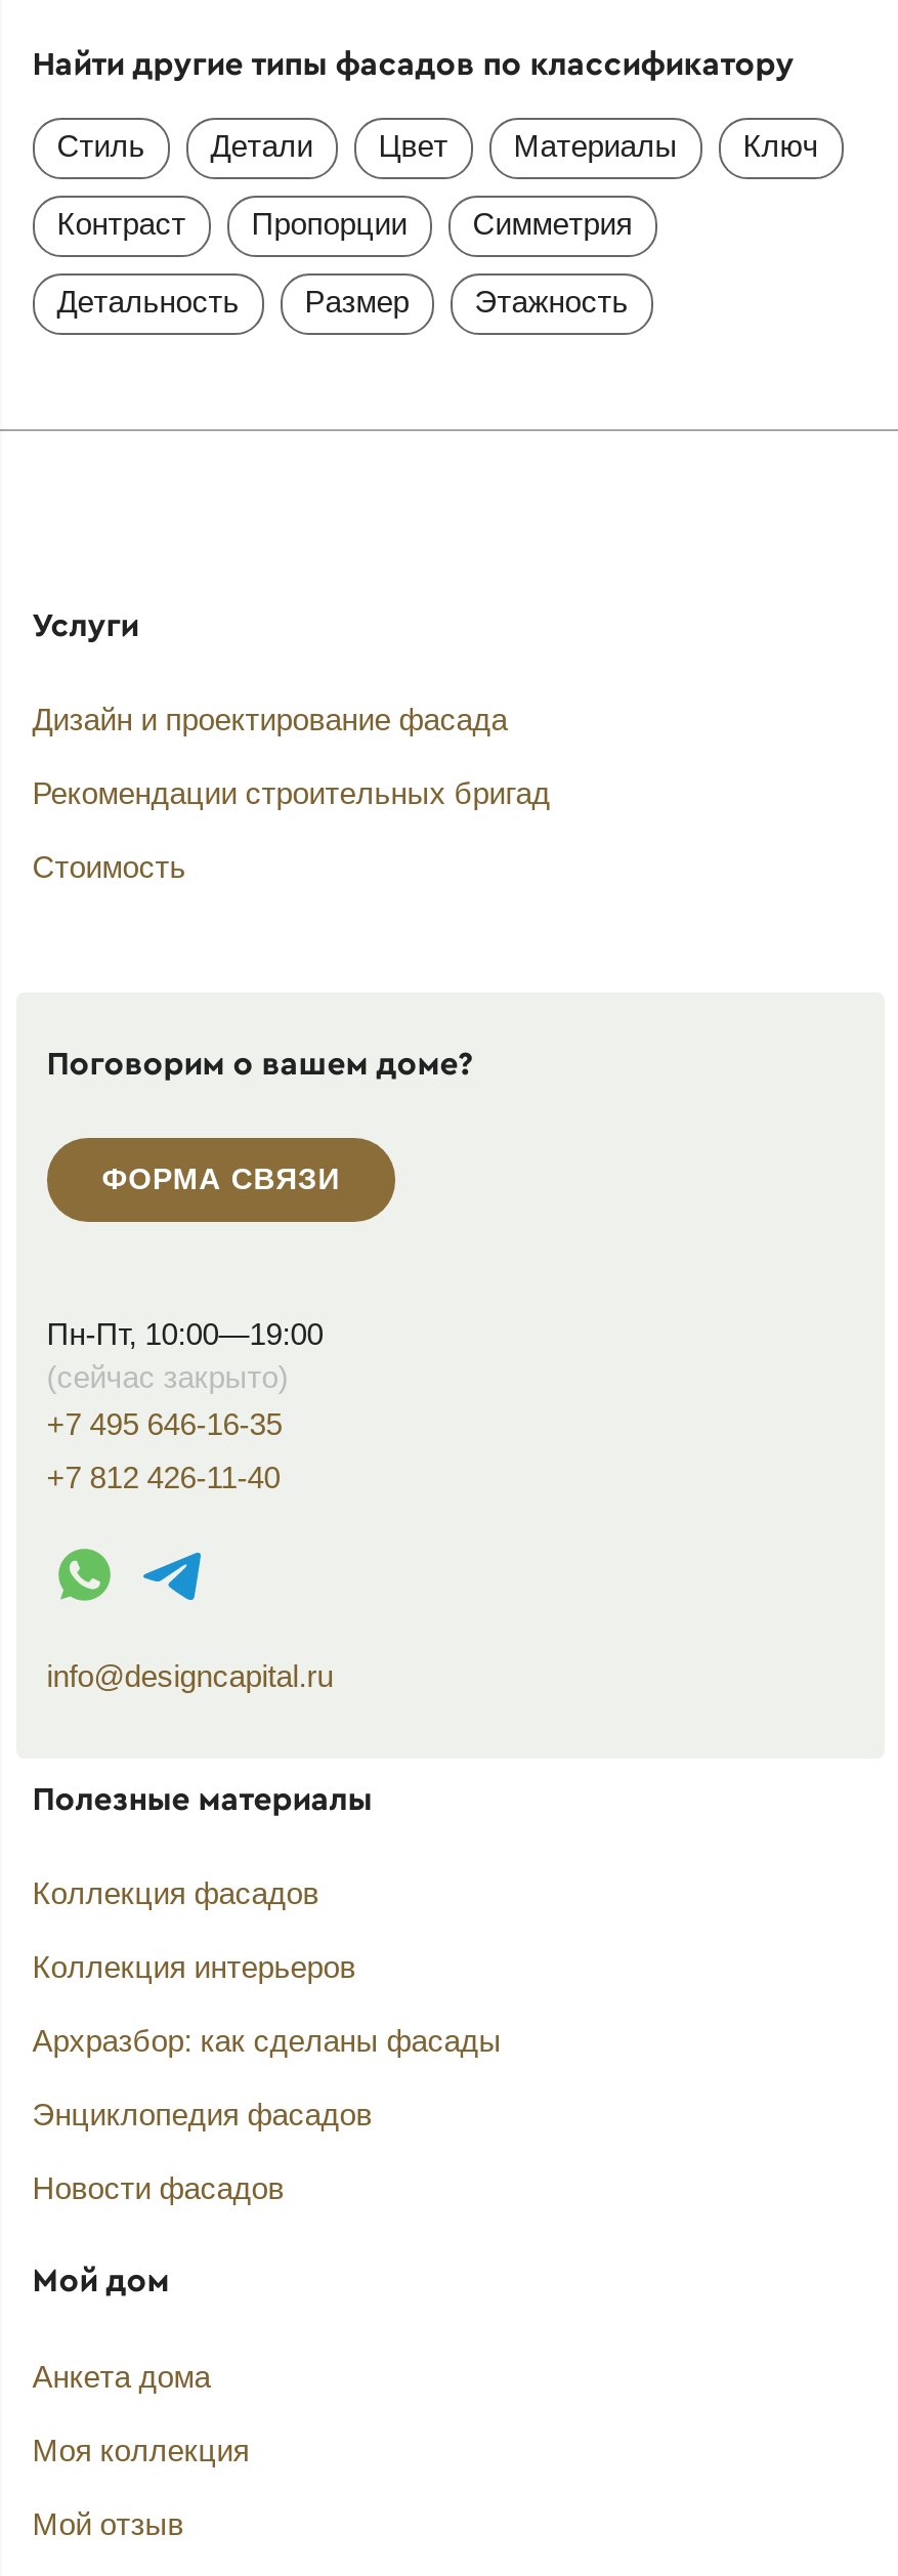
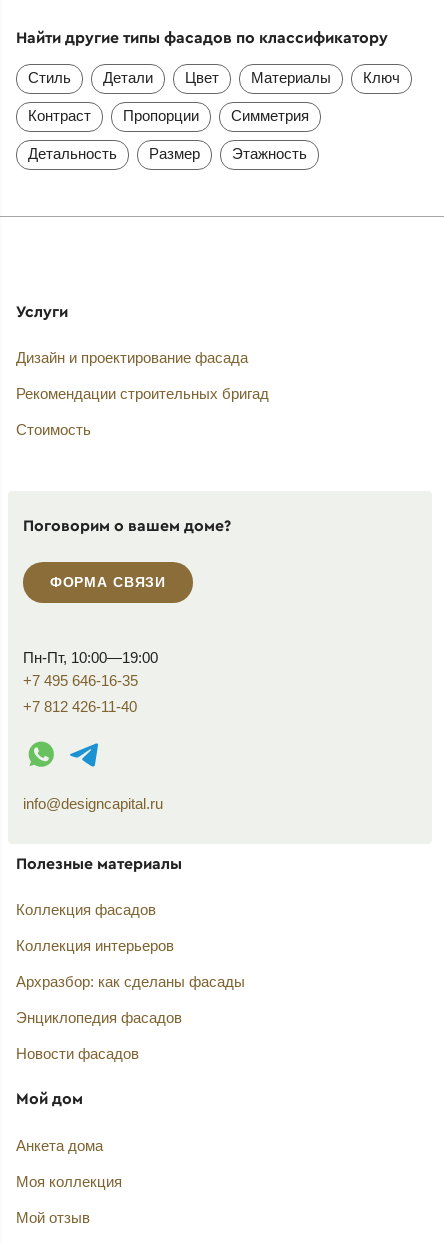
[46,1359,288,1394] (сейчас закрыто) -> none

